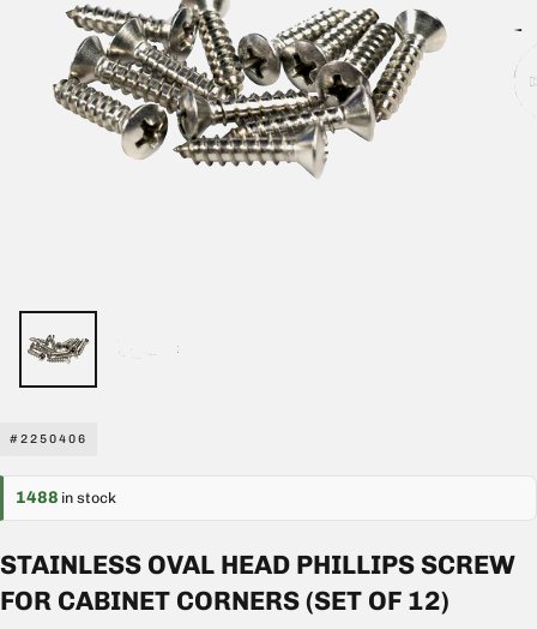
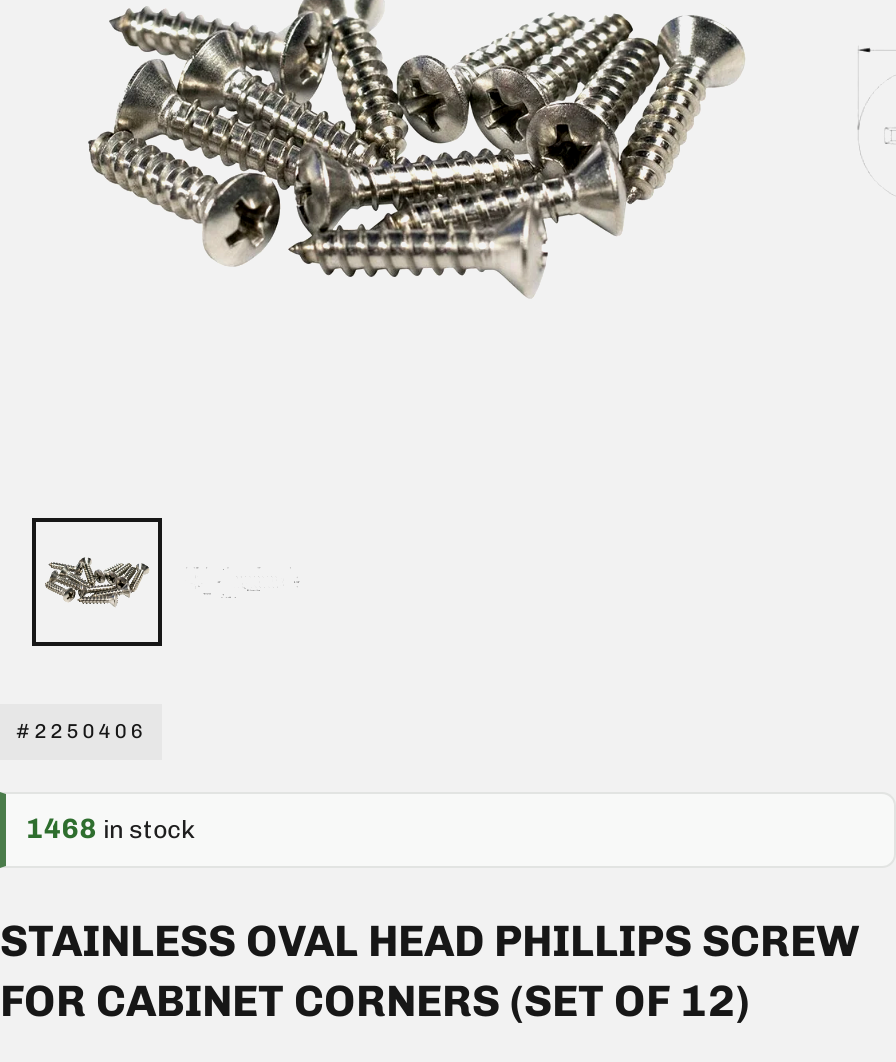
[16,487,117,508] 1488 in stock -> [26,812,195,846] 1468 in stock

